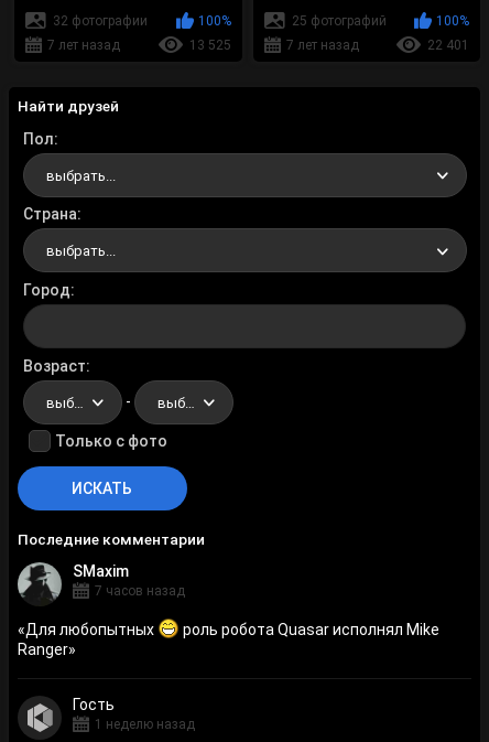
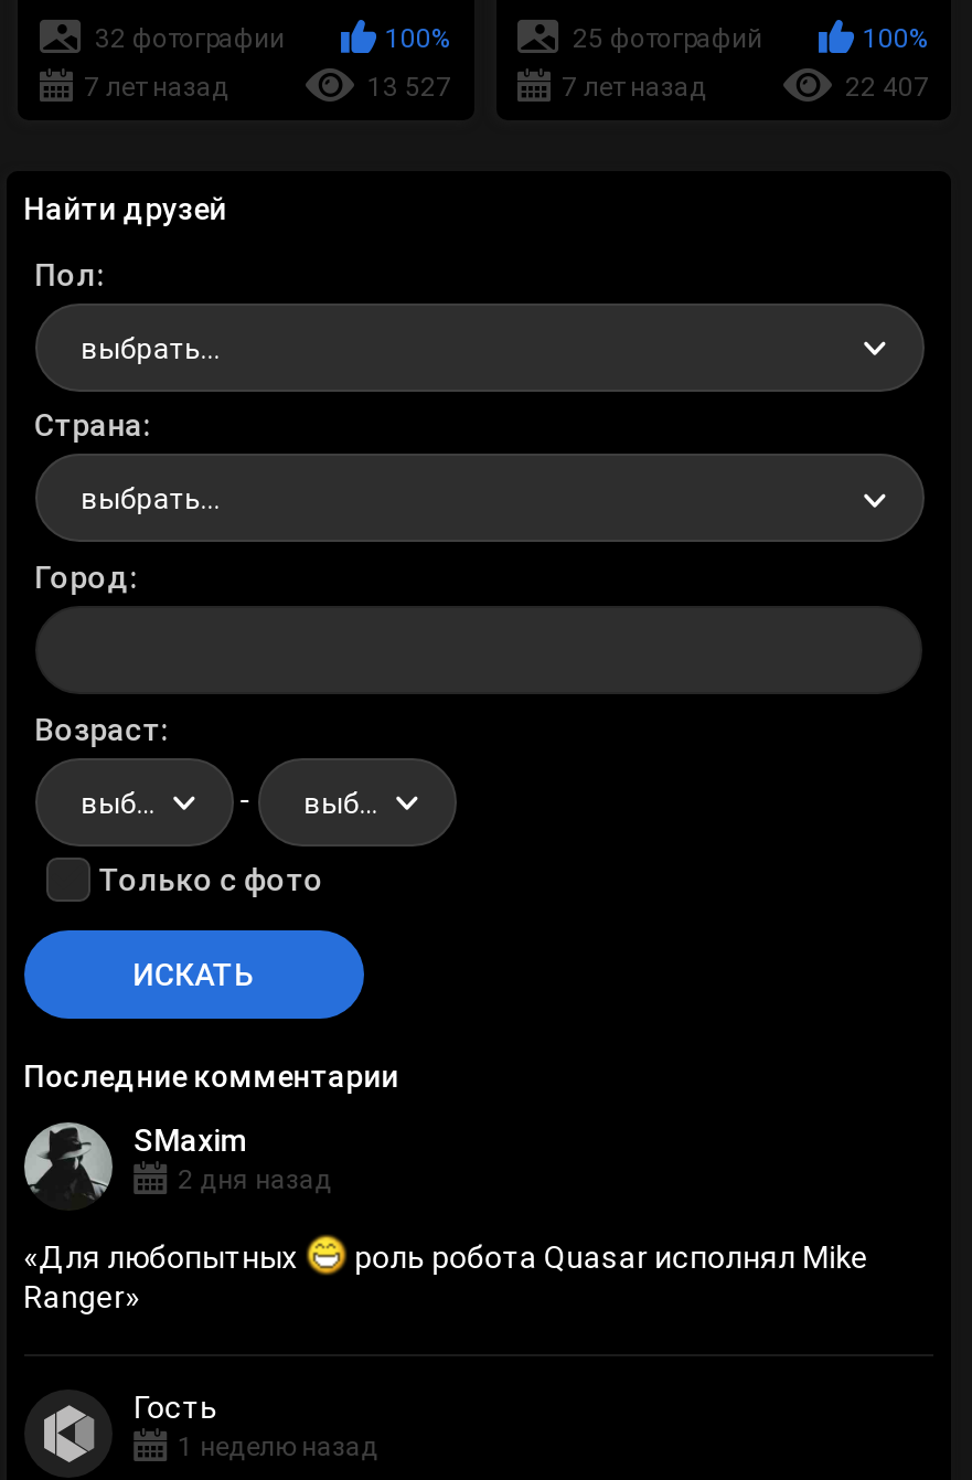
[189,38,231,53] 13 525 -> [367,72,451,103] 13 527
[427,38,469,53] 22 401 -> [845,72,929,103] 22 407
[94,583,185,599] 7 часов назад -> [178,1164,332,1195] 2 дня назад

